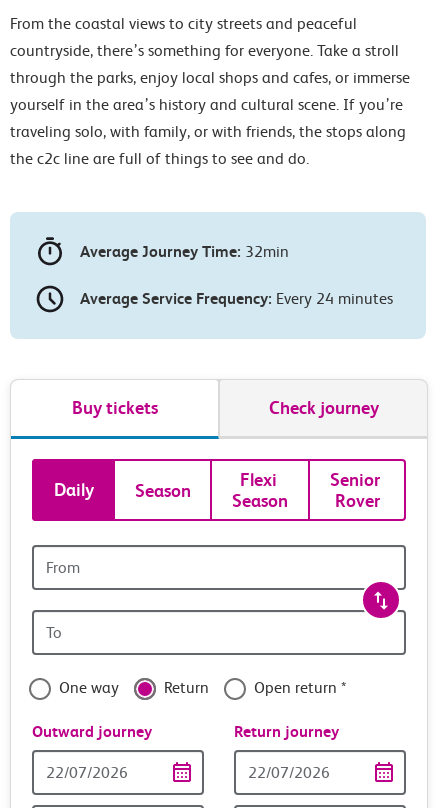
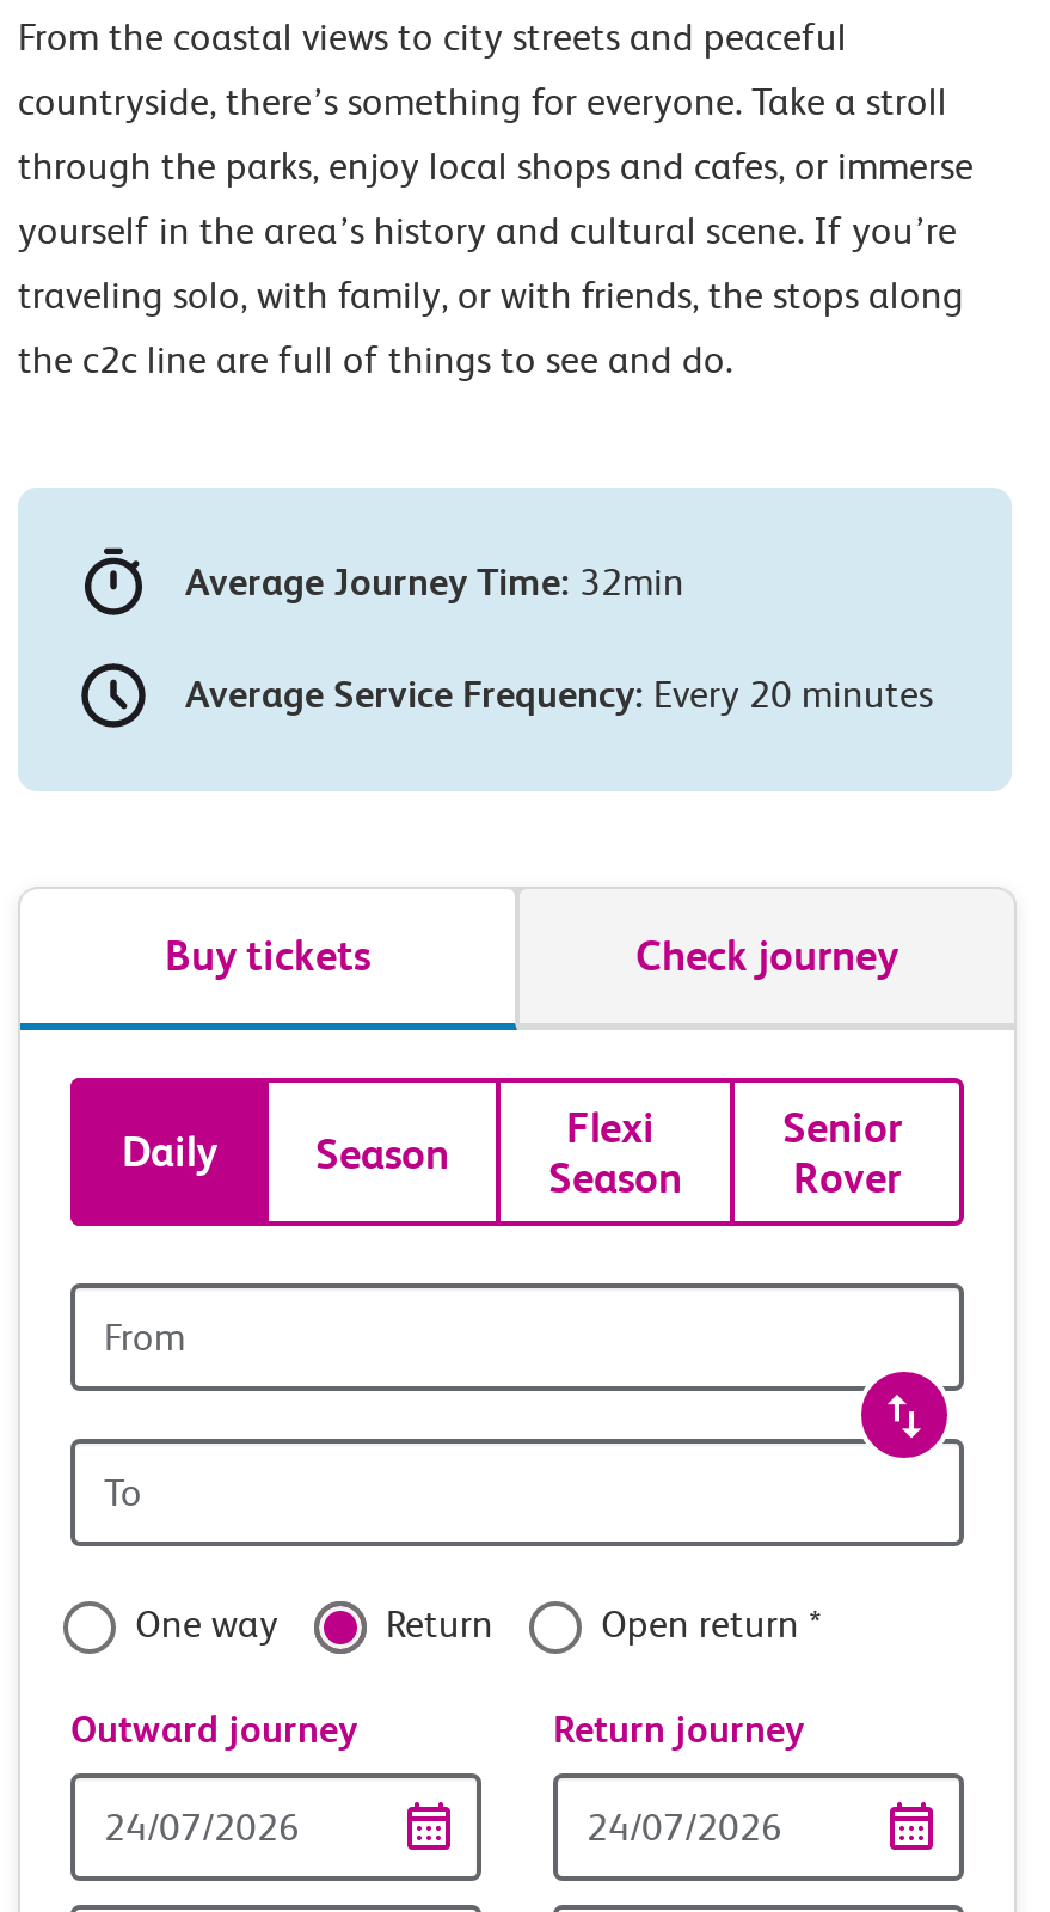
[80,289,393,308] Average Service Frequency: Every 24 minutes -> [185,672,933,717] Average Service Frequency: Every 20 minutes

